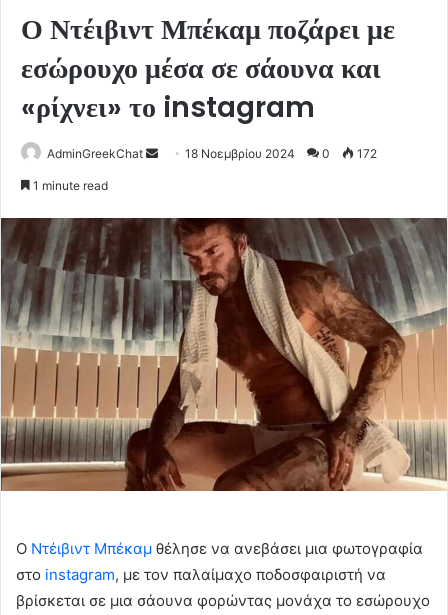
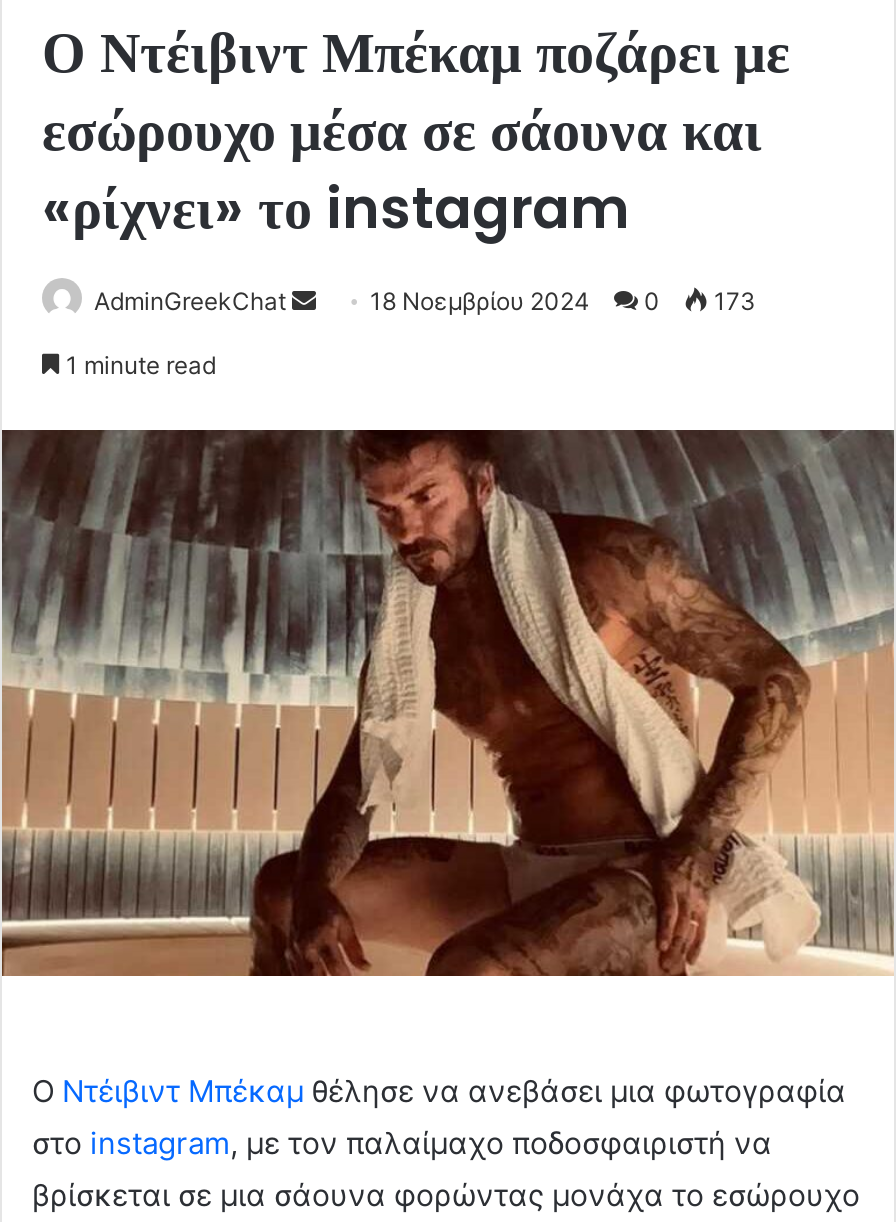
[354,146,377,161] 172 -> [708,286,756,316] 173

